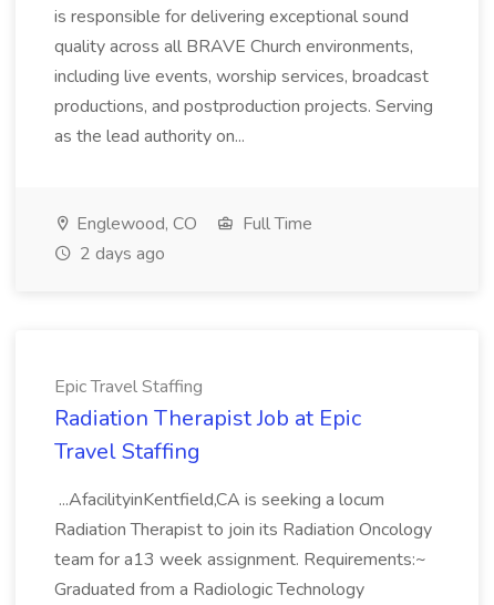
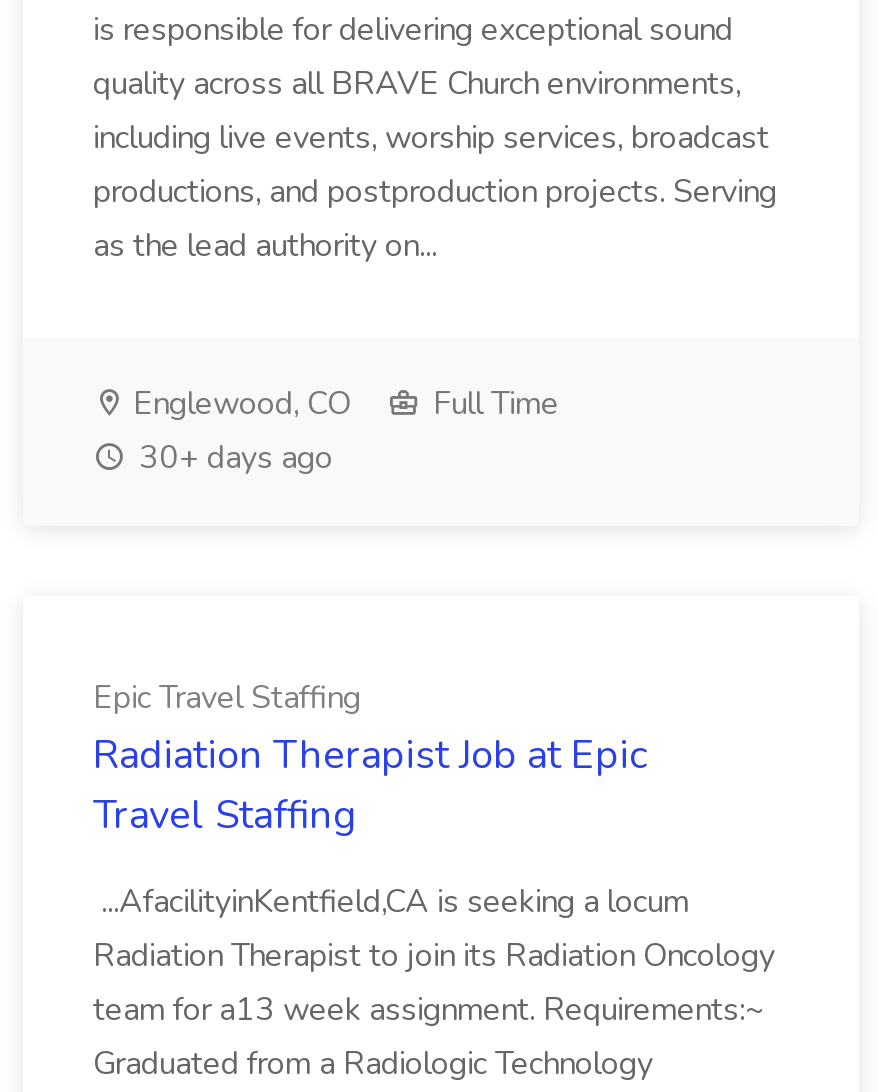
[75,242,165,266] 2 days ago -> [131,436,333,480] 30+ days ago

